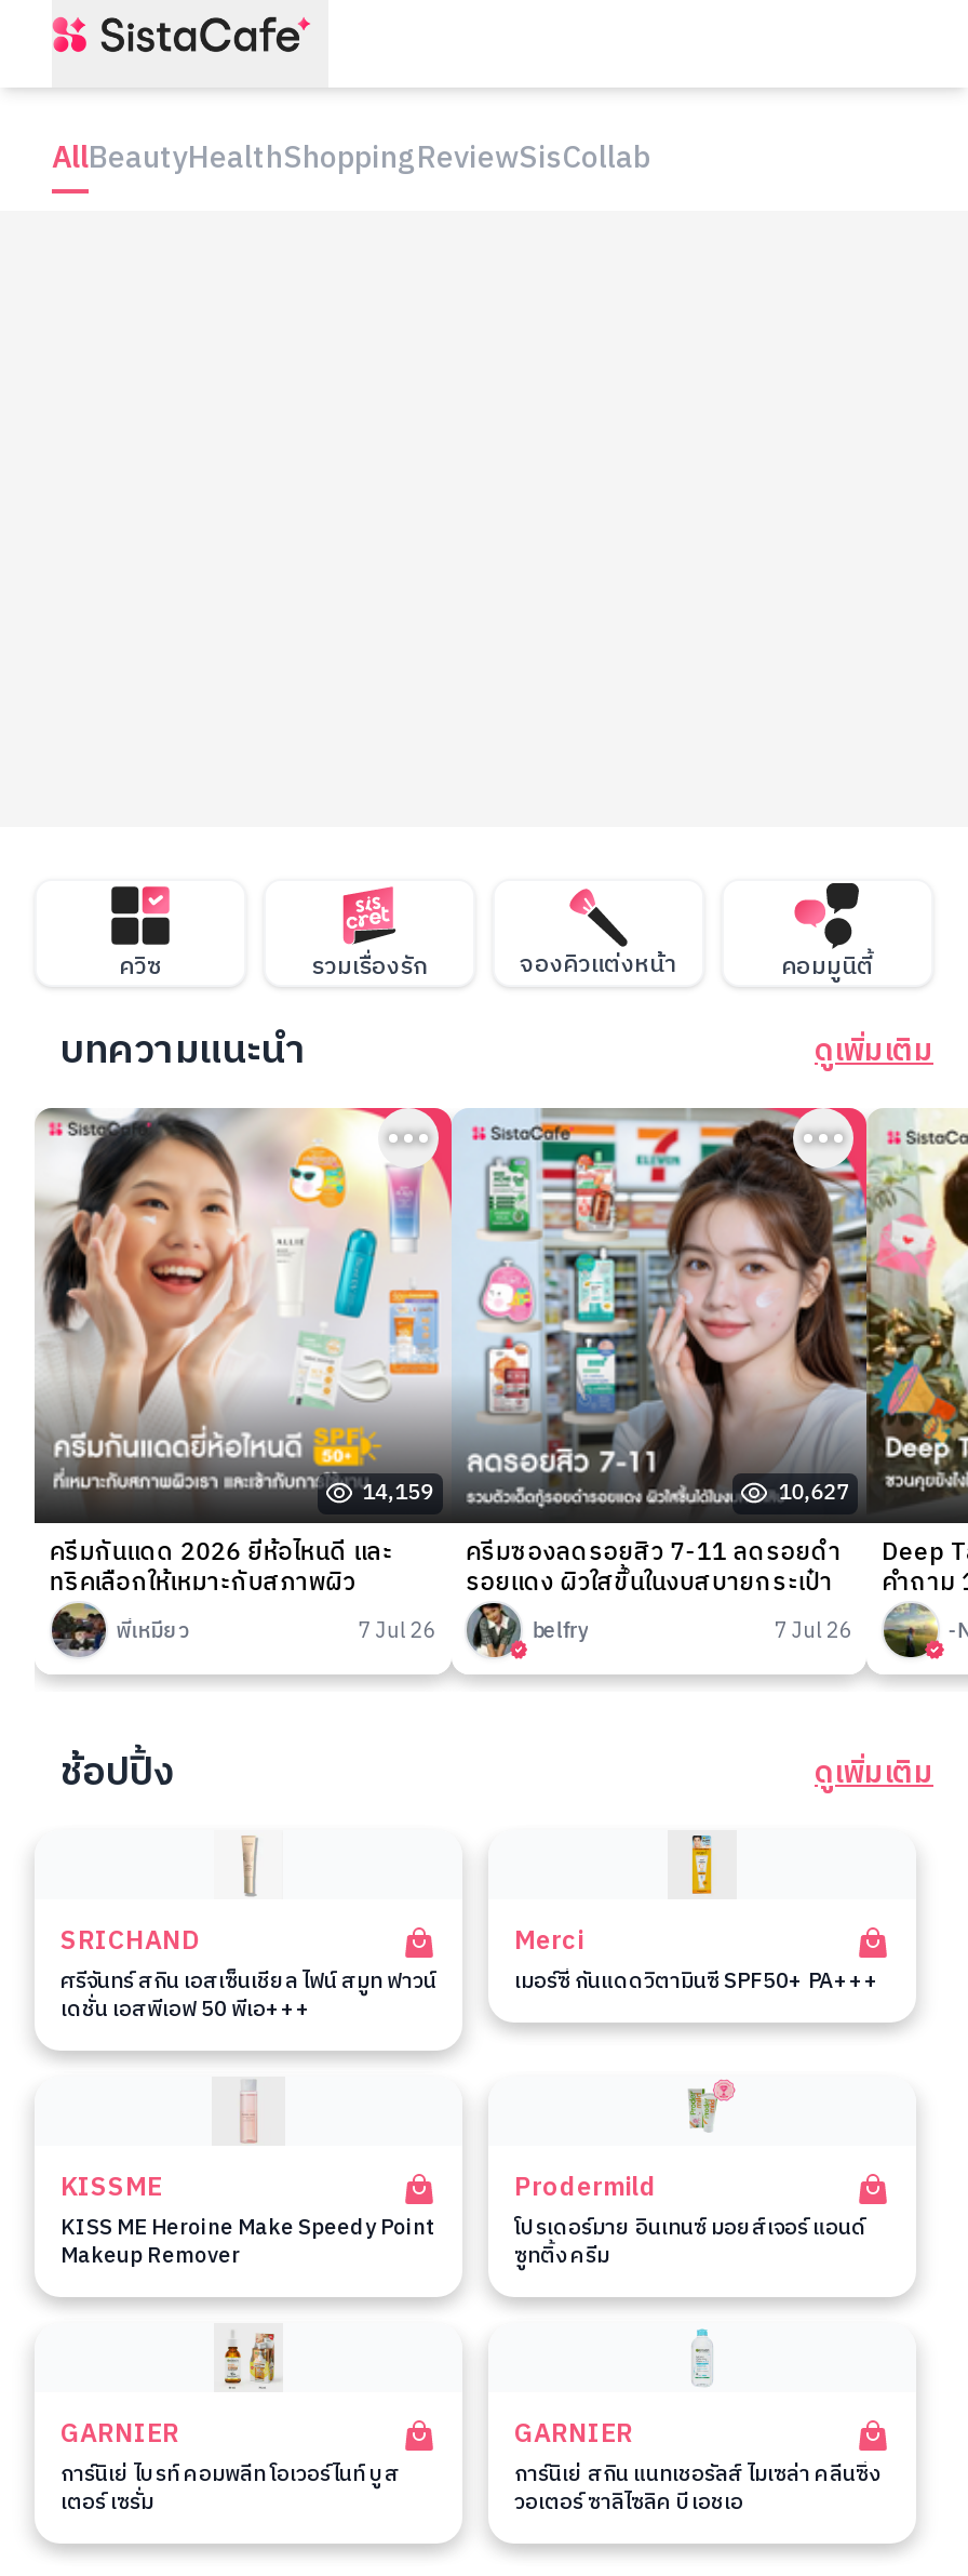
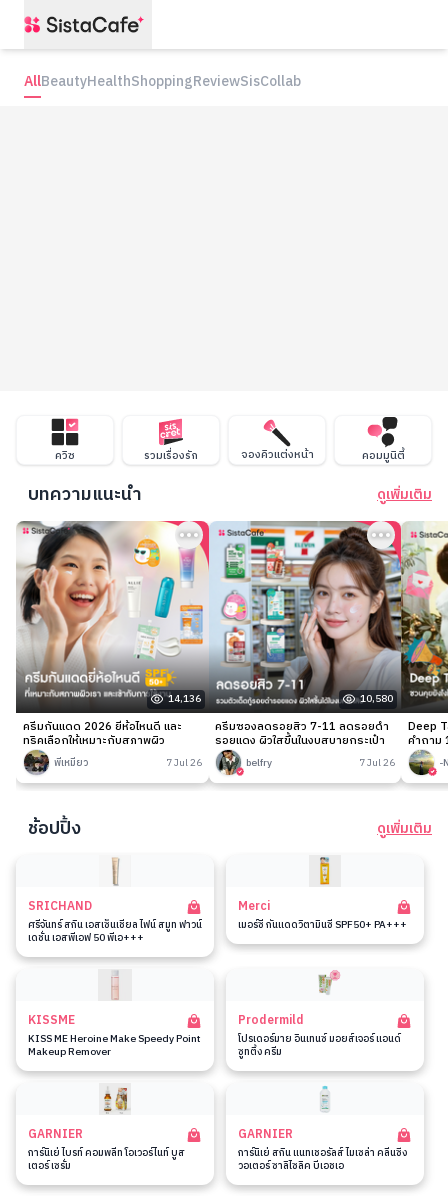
[362,1476,433,1511] 14,159 -> [168,691,201,707] 14,136
[778,1476,850,1511] 10,627 -> [360,691,393,707] 10,580

